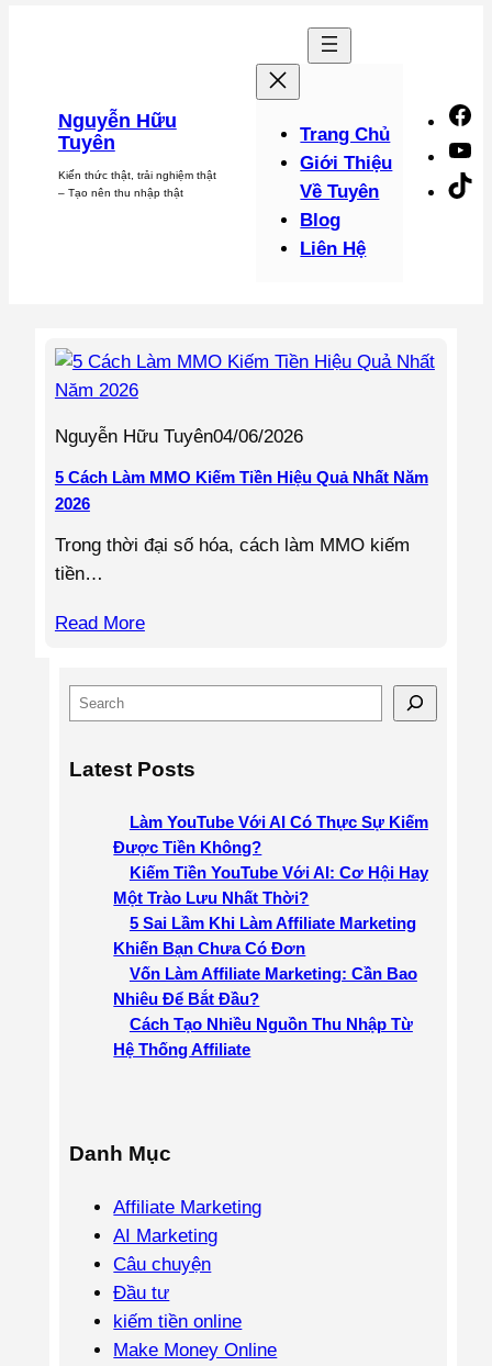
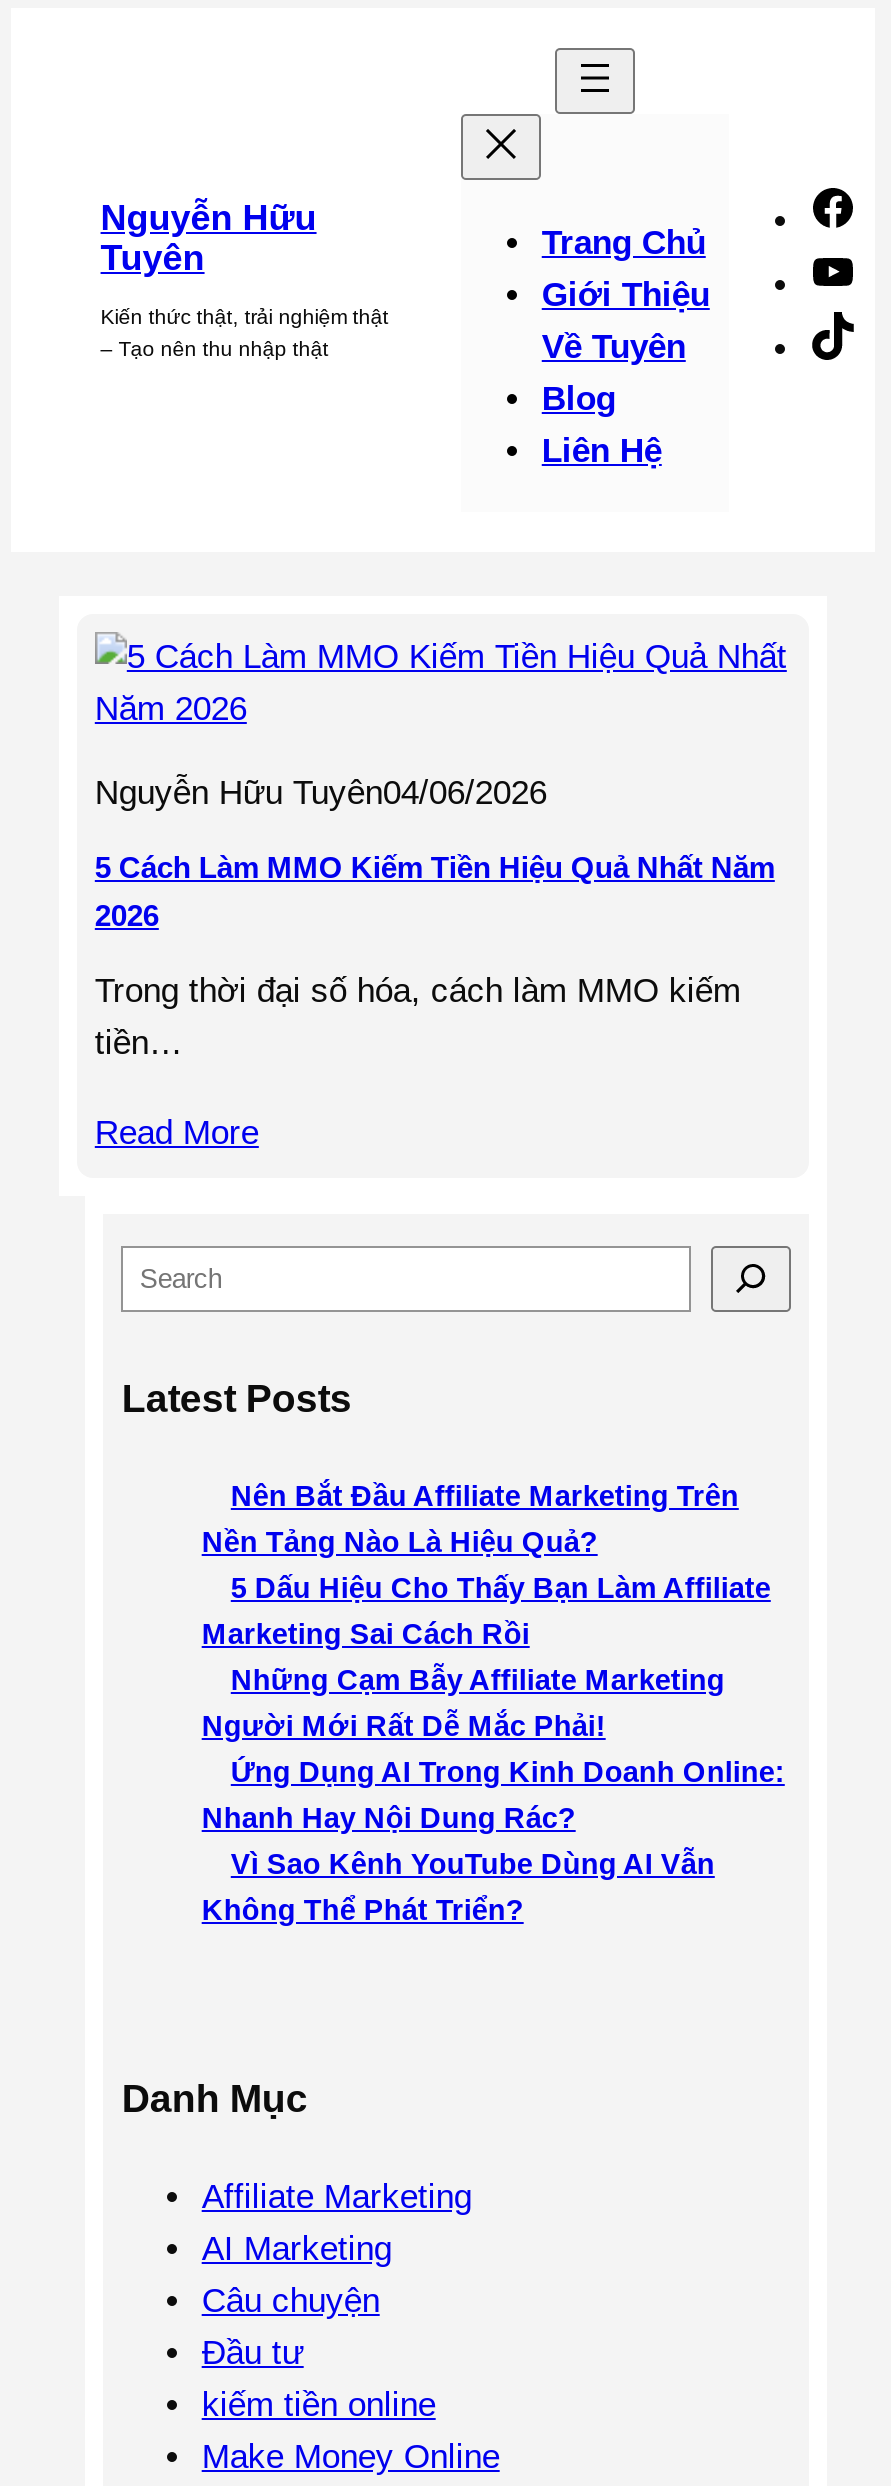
[113,813,428,1058] Làm YouTube Với AI Có Thực Sự Kiếm | Được Tiền Không? | Kiếm Tiền YouTube Với AI: Cơ Hội Hay | Một Trào Lưu Nhất Thời? | 5 Sai Lầm Khi Làm Affiliate Marketing | Khiến Bạn Chưa Có Đơn | Vốn Làm Affiliate Marketing: Cần Bao | Nhiêu Để Bắt Đầu? | Cách Tạo Nhiều Nguồn Thu Nhập Từ | Hệ Thống Affiliate -> [202,1479,785,1925] Nên Bắt Đầu Affiliate Marketing Trên | Nền Tảng Nào Là Hiệu Quả? | 5 Dấu Hiệu Cho Thấy Bạn Làm Affiliate | Marketing Sai Cách Rồi | Những Cạm Bẫy Affiliate Marketing | Người Mới Rất Dễ Mắc Phải! | Ứng Dụng AI Trong Kinh Doanh Online: | Nhanh Hay Nội Dung Rác? | Vì Sao Kênh YouTube Dùng AI Vẫn | Không Thể Phát Triển?

